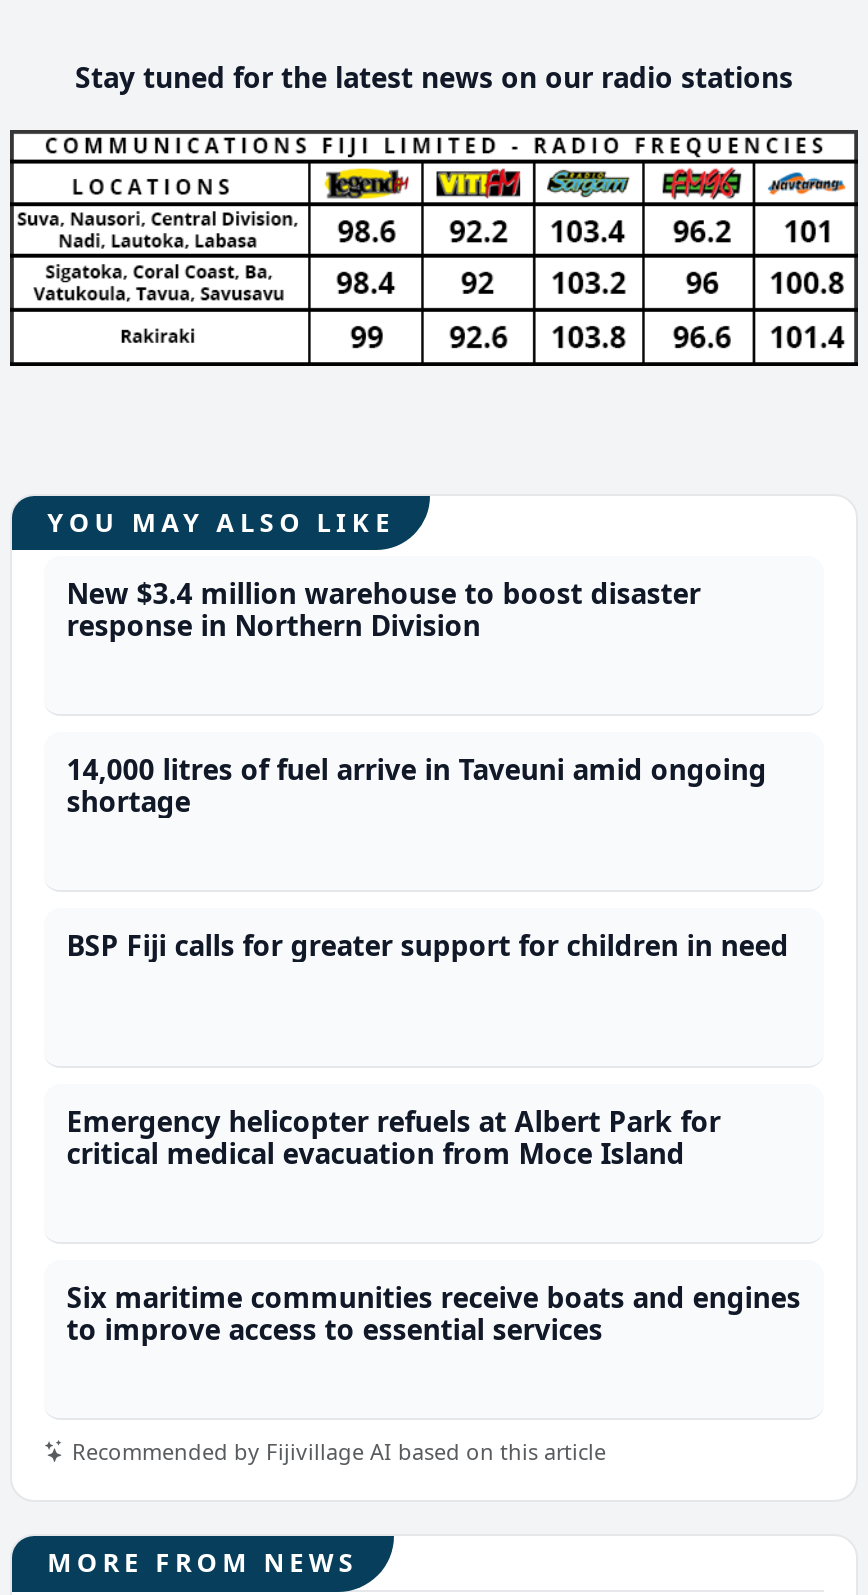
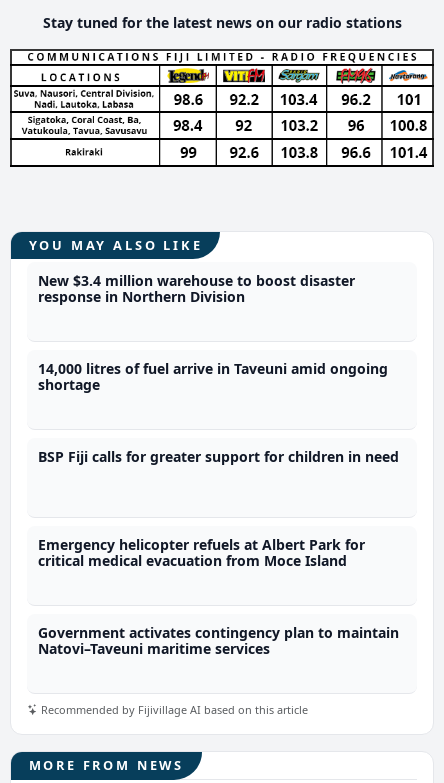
[66,1278,800,1348] Six maritime communities receive boats and engines | to improve access to essential services -> [38,623,399,658] Government activates contingency plan to maintain | Natovi–Taveuni maritime services

